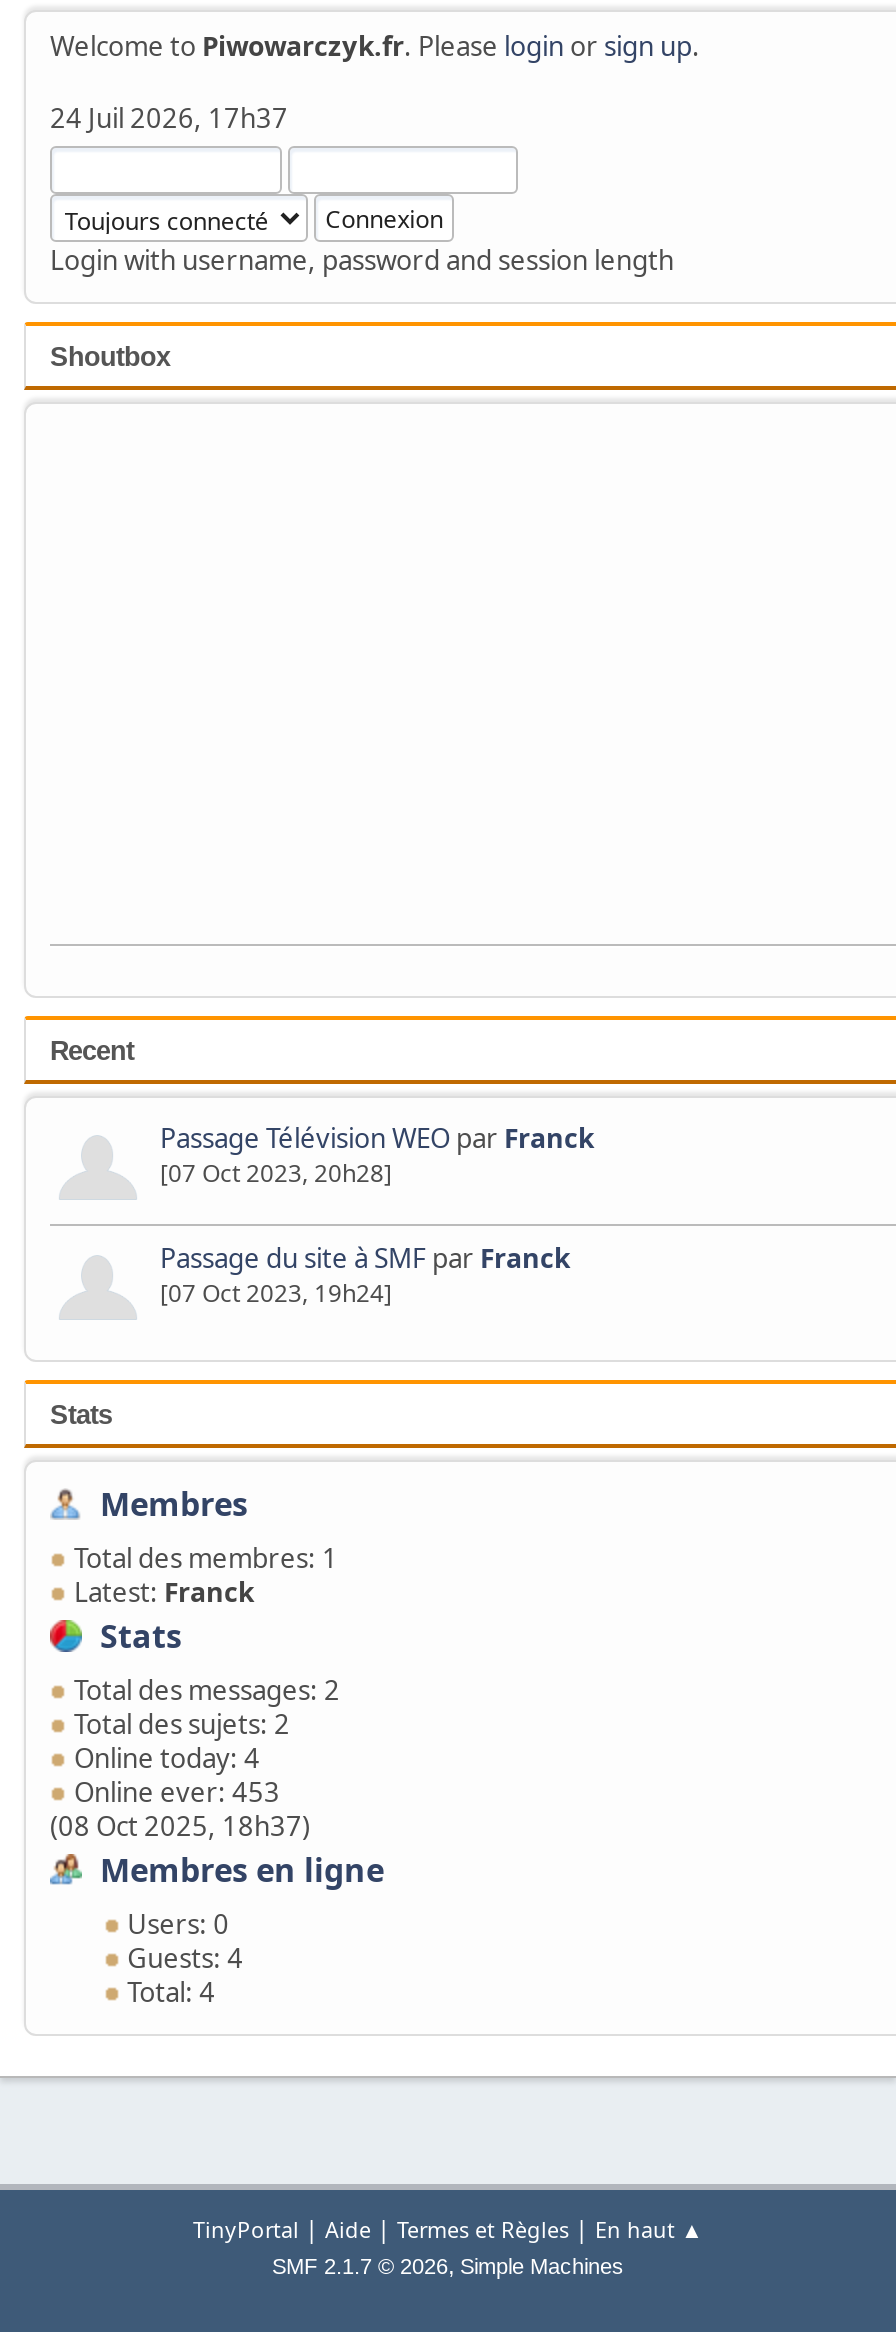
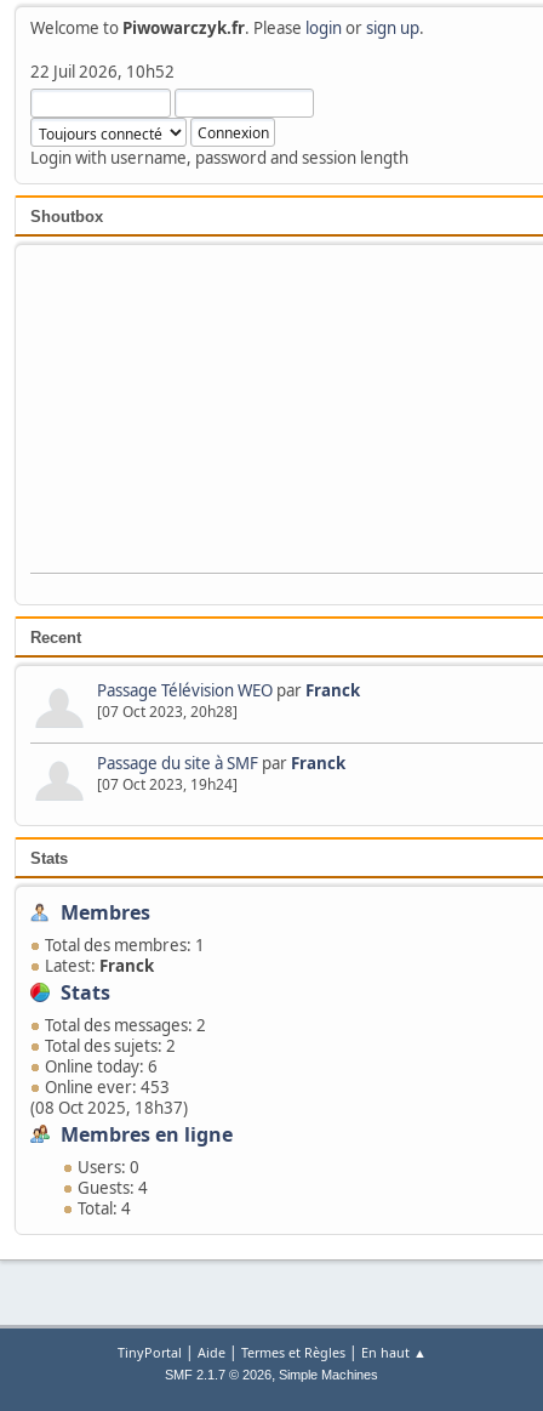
[50,100,288,136] 24 Juil 2026, 17h37 -> [30,61,175,83] 22 Juil 2026, 10h52
[74,1740,260,1776] Online today: 4 -> [45,1056,158,1077] Online today: 6

